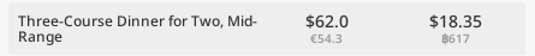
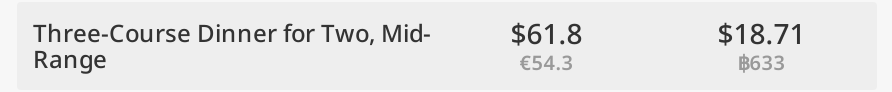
[305,10,348,32] $62.0 -> [511,14,583,52] $61.8
[429,10,482,32] $18.35 -> [717,14,805,52] $18.71
[441,30,470,47] ฿617 -> [737,48,785,76] ฿633

